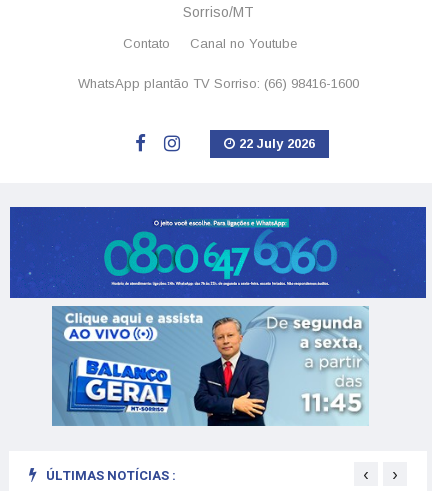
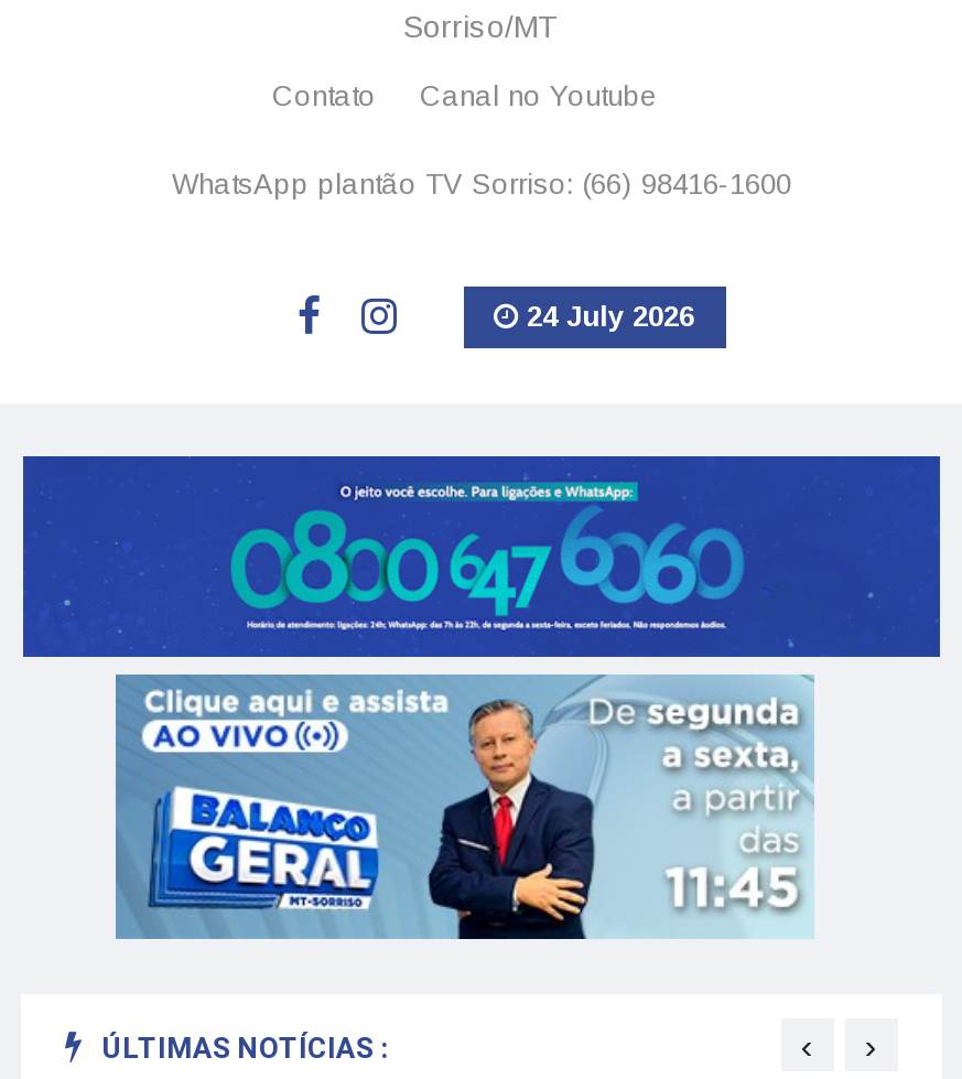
[238,136,314,151] 22 July 2026 -> [527,300,694,333] 24 July 2026

